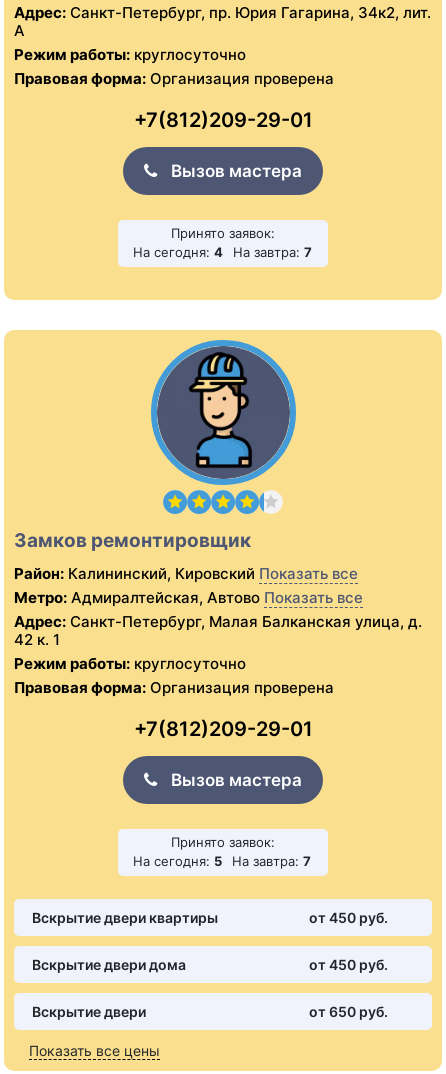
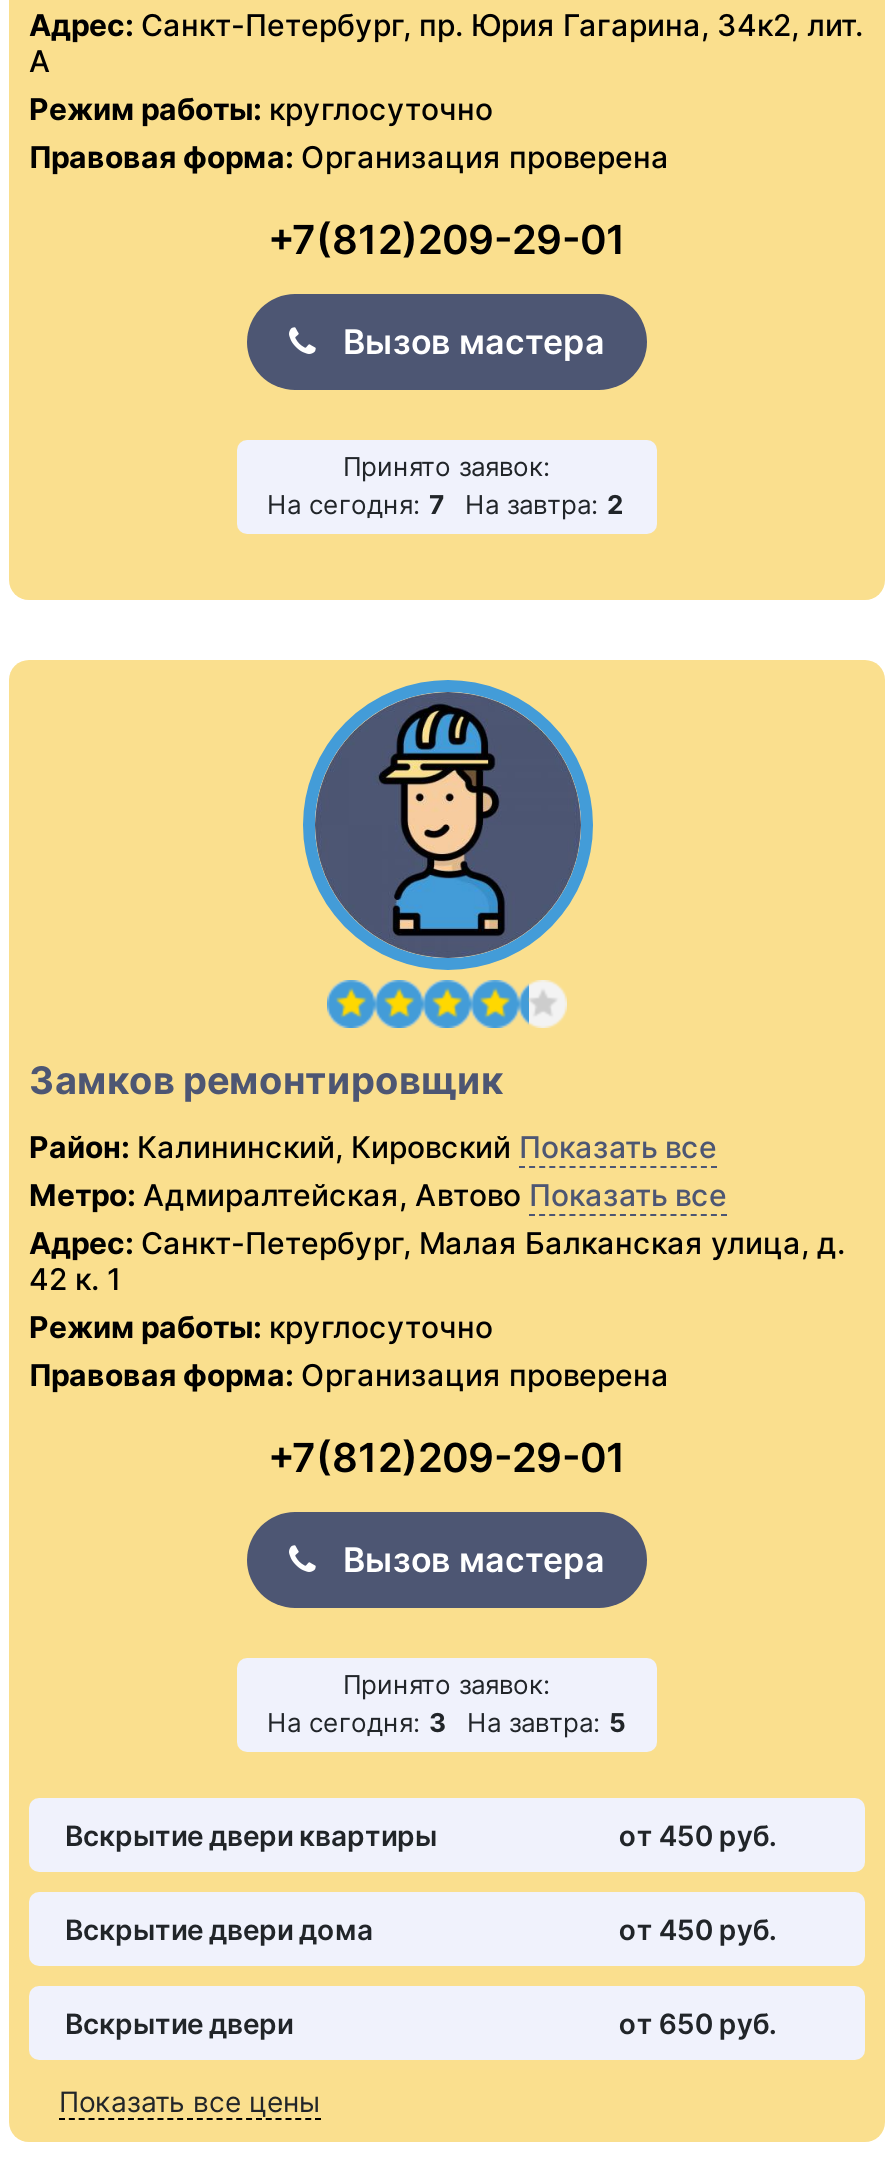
[133,244,223,260] На сегодня: 4 -> [267,489,445,521] На сегодня: 7
[233,244,312,260] На завтра: 7 -> [465,489,623,521] На завтра: 2
[133,853,222,869] На сегодня: 5 -> [267,1707,447,1739] На сегодня: 3
[232,853,311,869] На завтра: 7 -> [467,1707,625,1739] На завтра: 5

